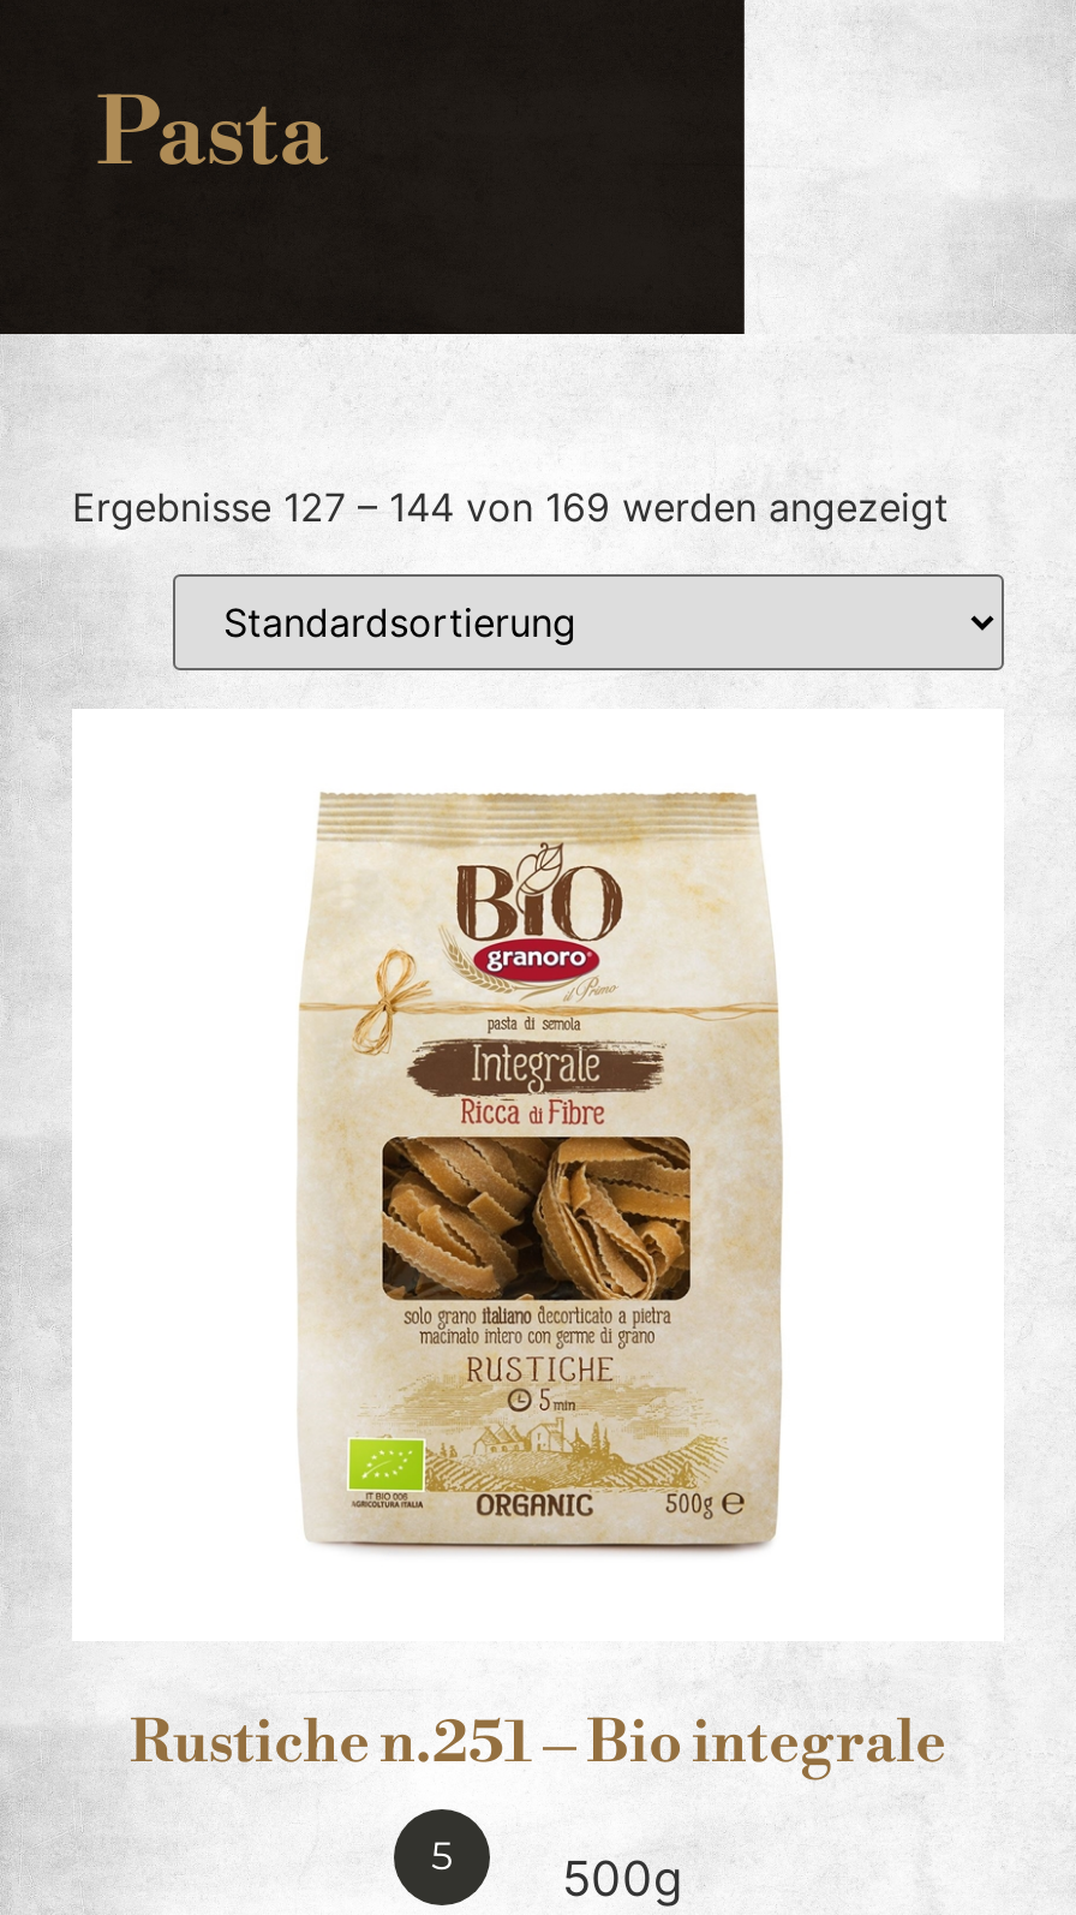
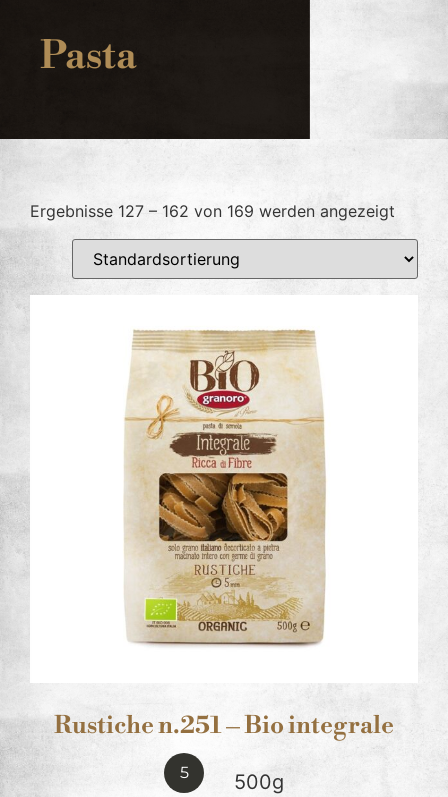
[72,483,949,531] Ergebnisse 127 – 144 von 169 werden angezeigt -> [30,201,395,221] Ergebnisse 127 – 162 von 169 werden angezeigt

